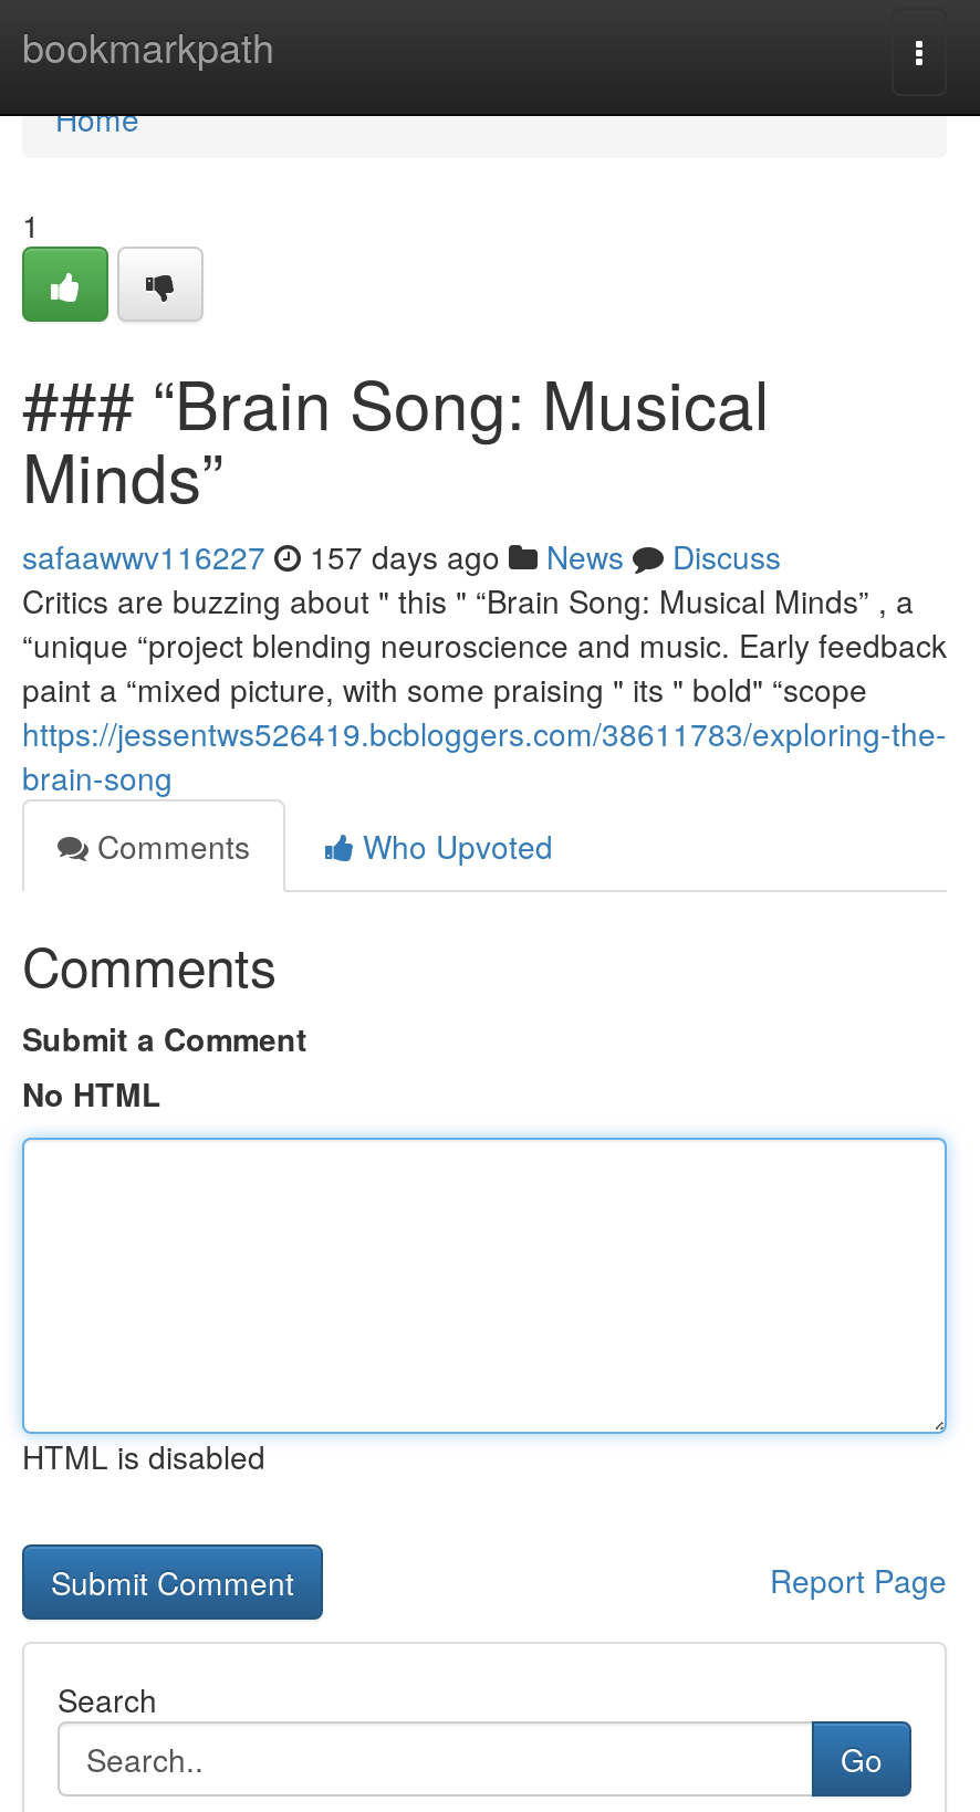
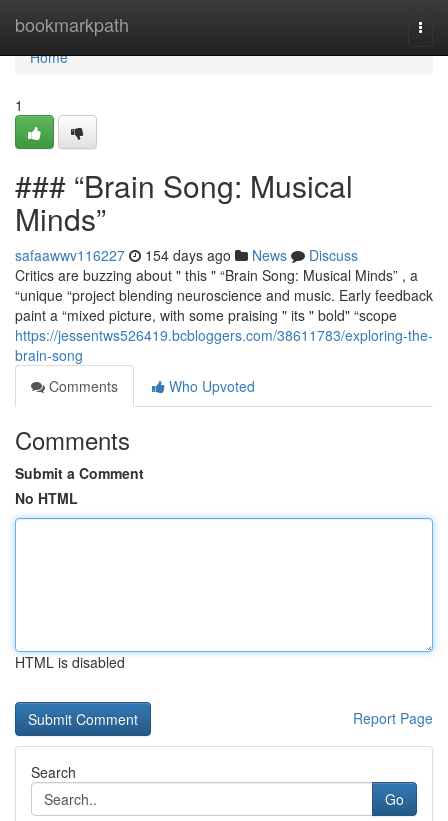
[22,534,781,578] safaawwv116227 157 days ago News Discuss -> [15,245,358,265] safaawwv116227 154 days ago News Discuss

